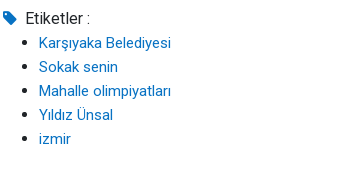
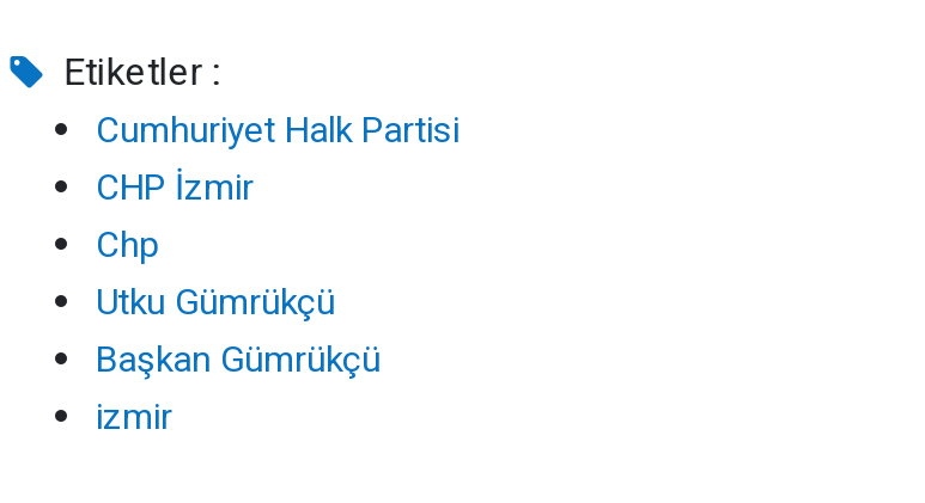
[39,34,171,124] Karşıyaka Belediyesi | Sokak senin | Mahalle olimpiyatları | Yıldız Ünsal -> [96,110,460,382] Cumhuriyet Halk Partisi | CHP İzmir | Chp | Utku Gümrükçü | Başkan Gümrükçü

